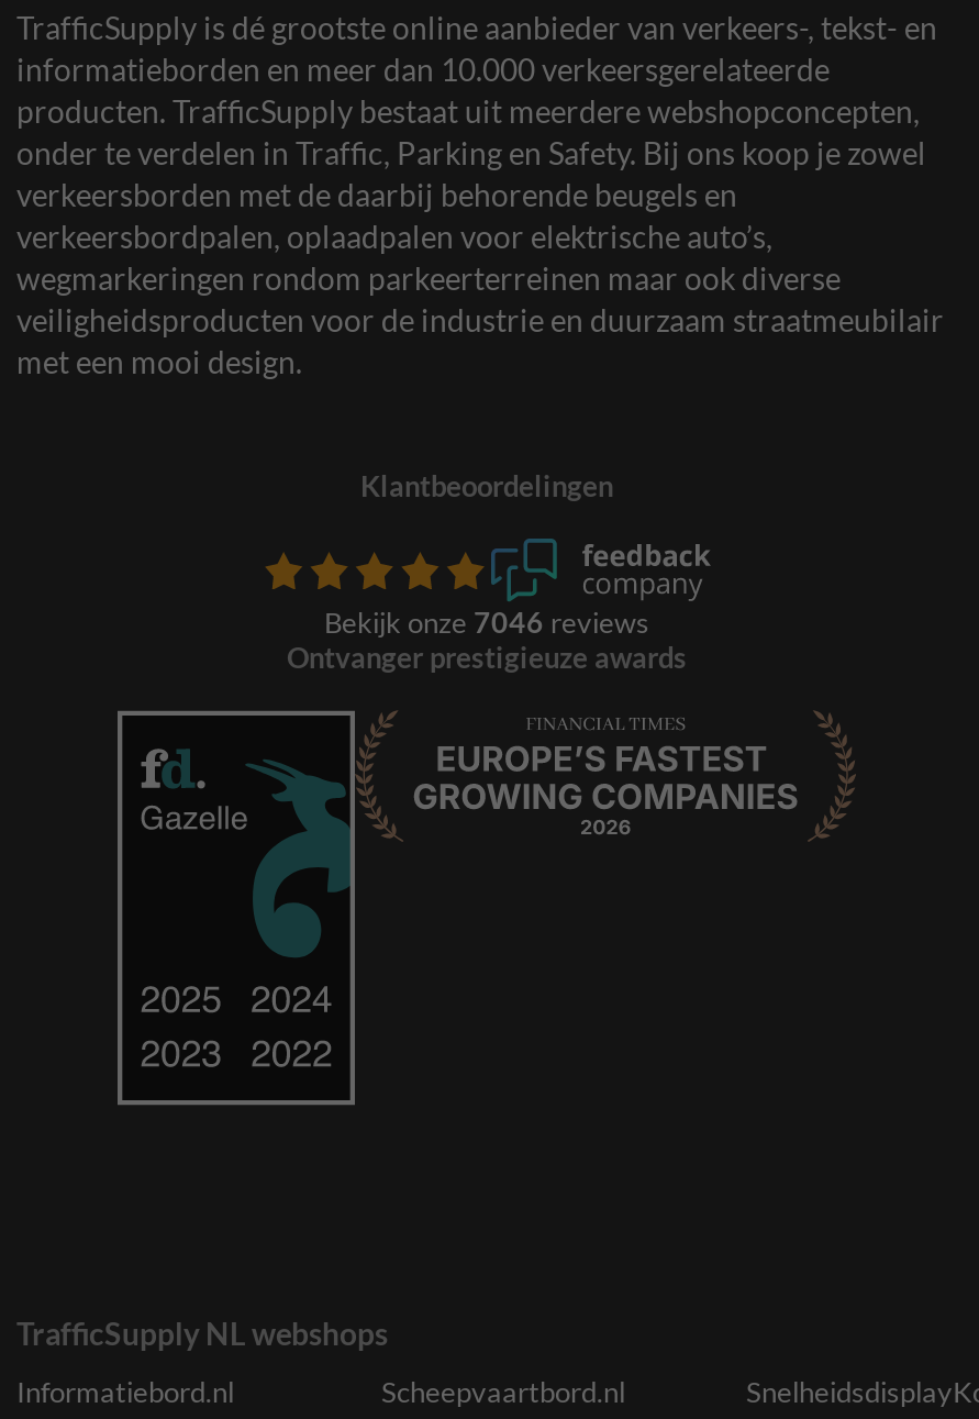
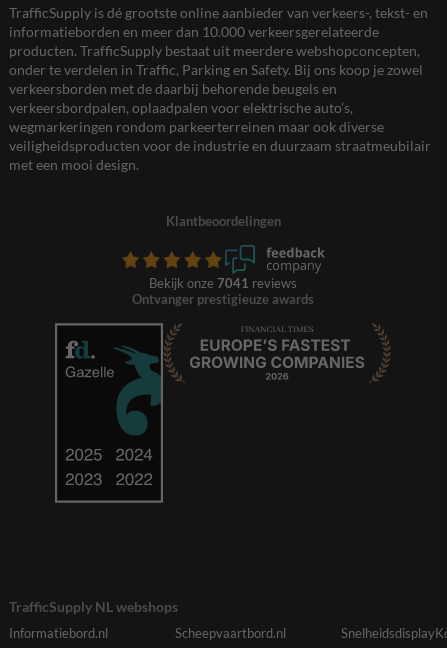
[324,604,649,639] Bekijk onze 7046 reviews -> [149,275,297,291] Bekijk onze 7041 reviews

